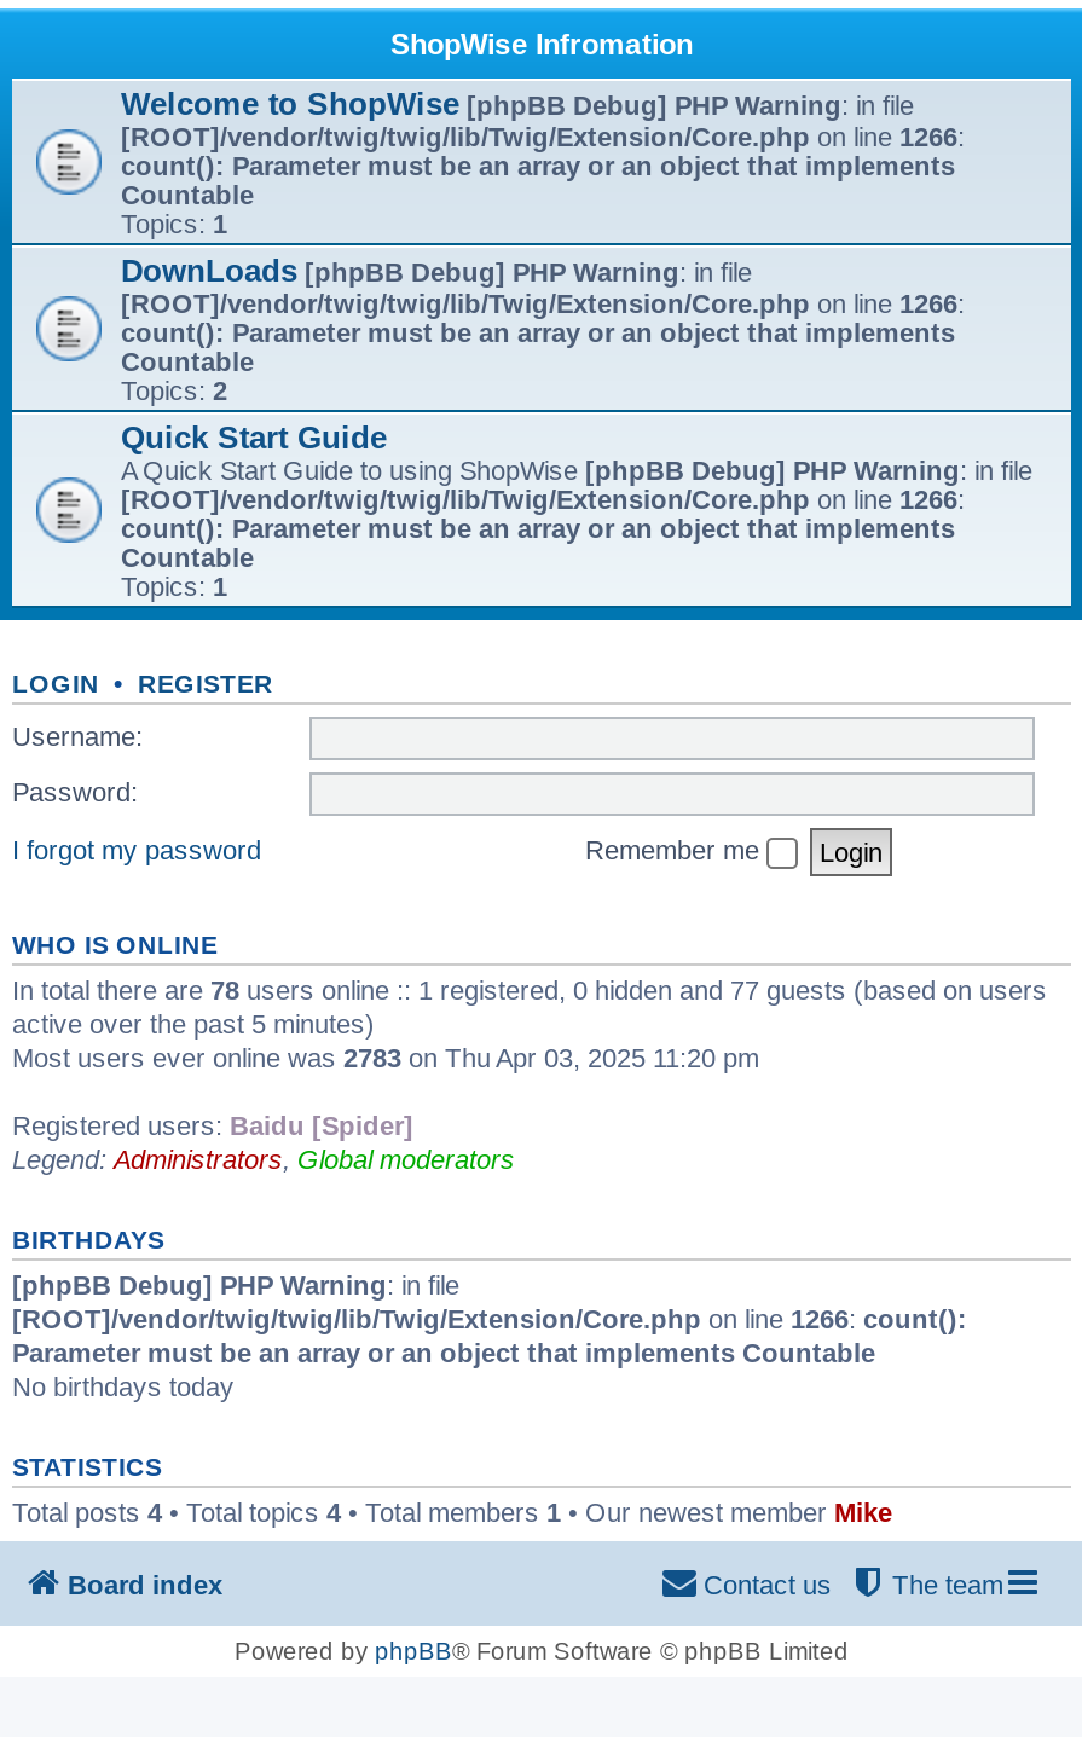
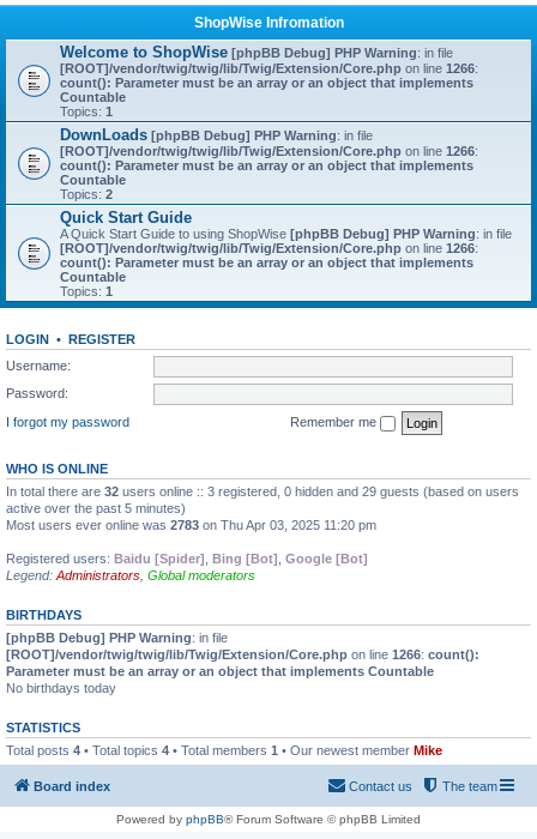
[12,974,1047,1003] In total there are 78 users online :: 1 registered, 0 hidden and 77 guests (based on users -> [6,484,519,498] In total there are 32 users online :: 3 registered, 0 hidden and 29 guests (based on users
[12,1110,413,1139] Registered users: Baidu [Spider] -> [6,551,368,565] Registered users: Baidu [Spider], Bing [Bot], Google [Bot]

